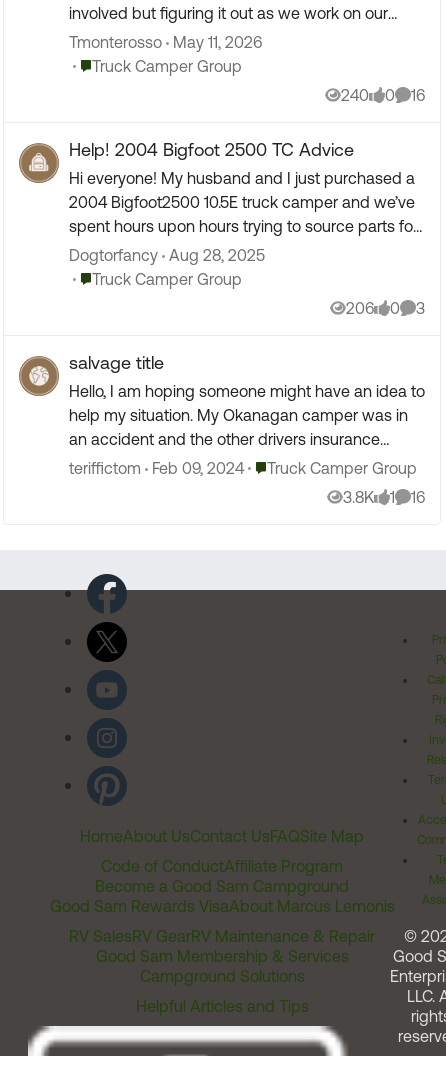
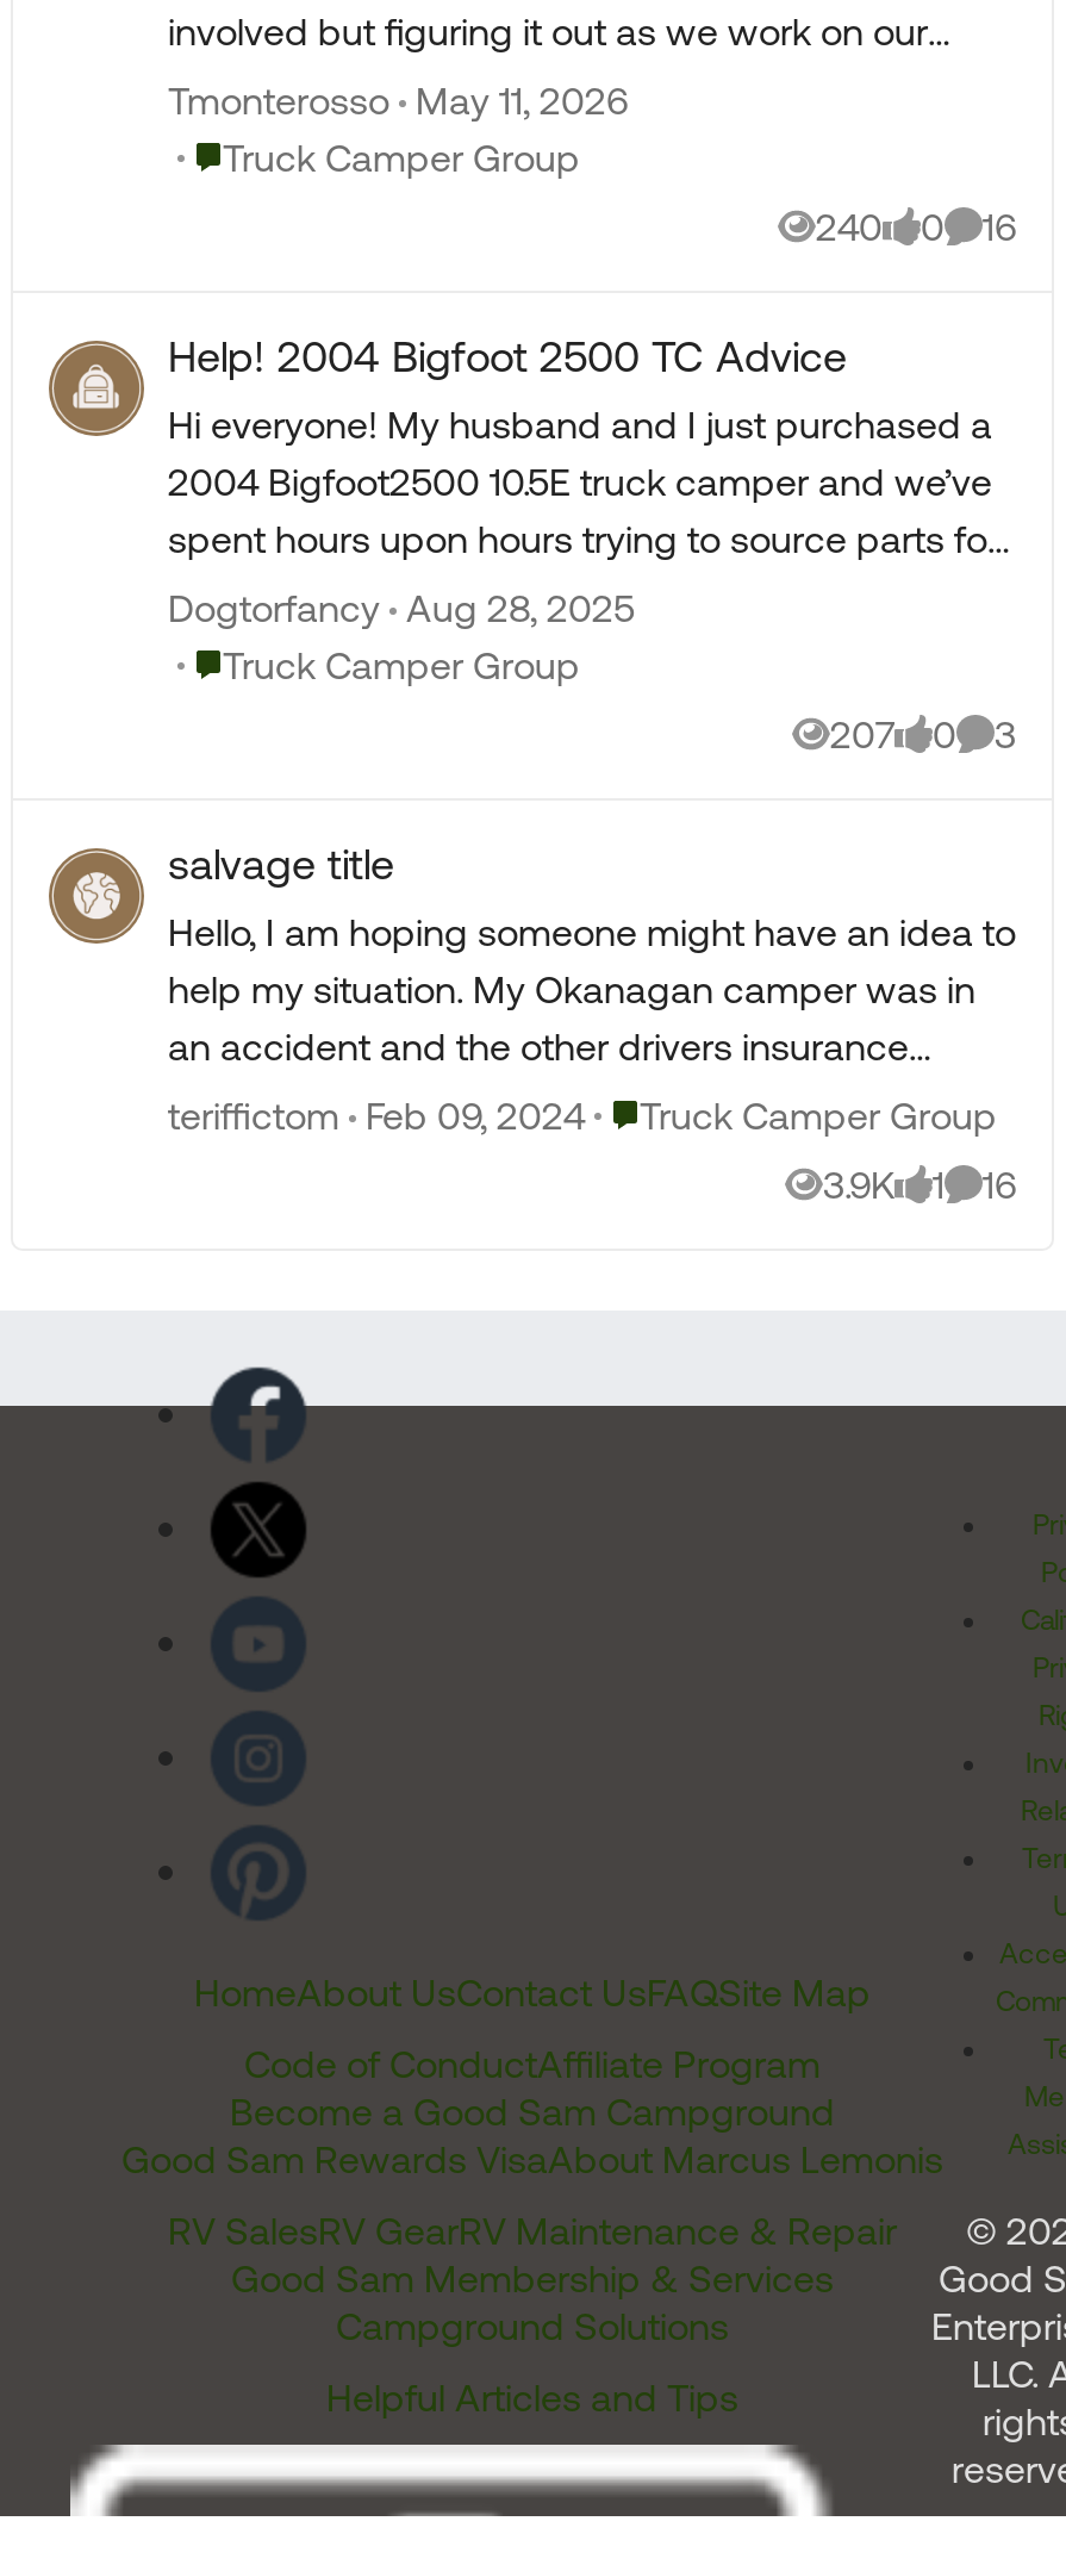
[346,299,374,317] 206 -> [830,712,894,755] 207
[343,488,374,506] 3.8K -> [823,1163,894,1206] 3.9K

